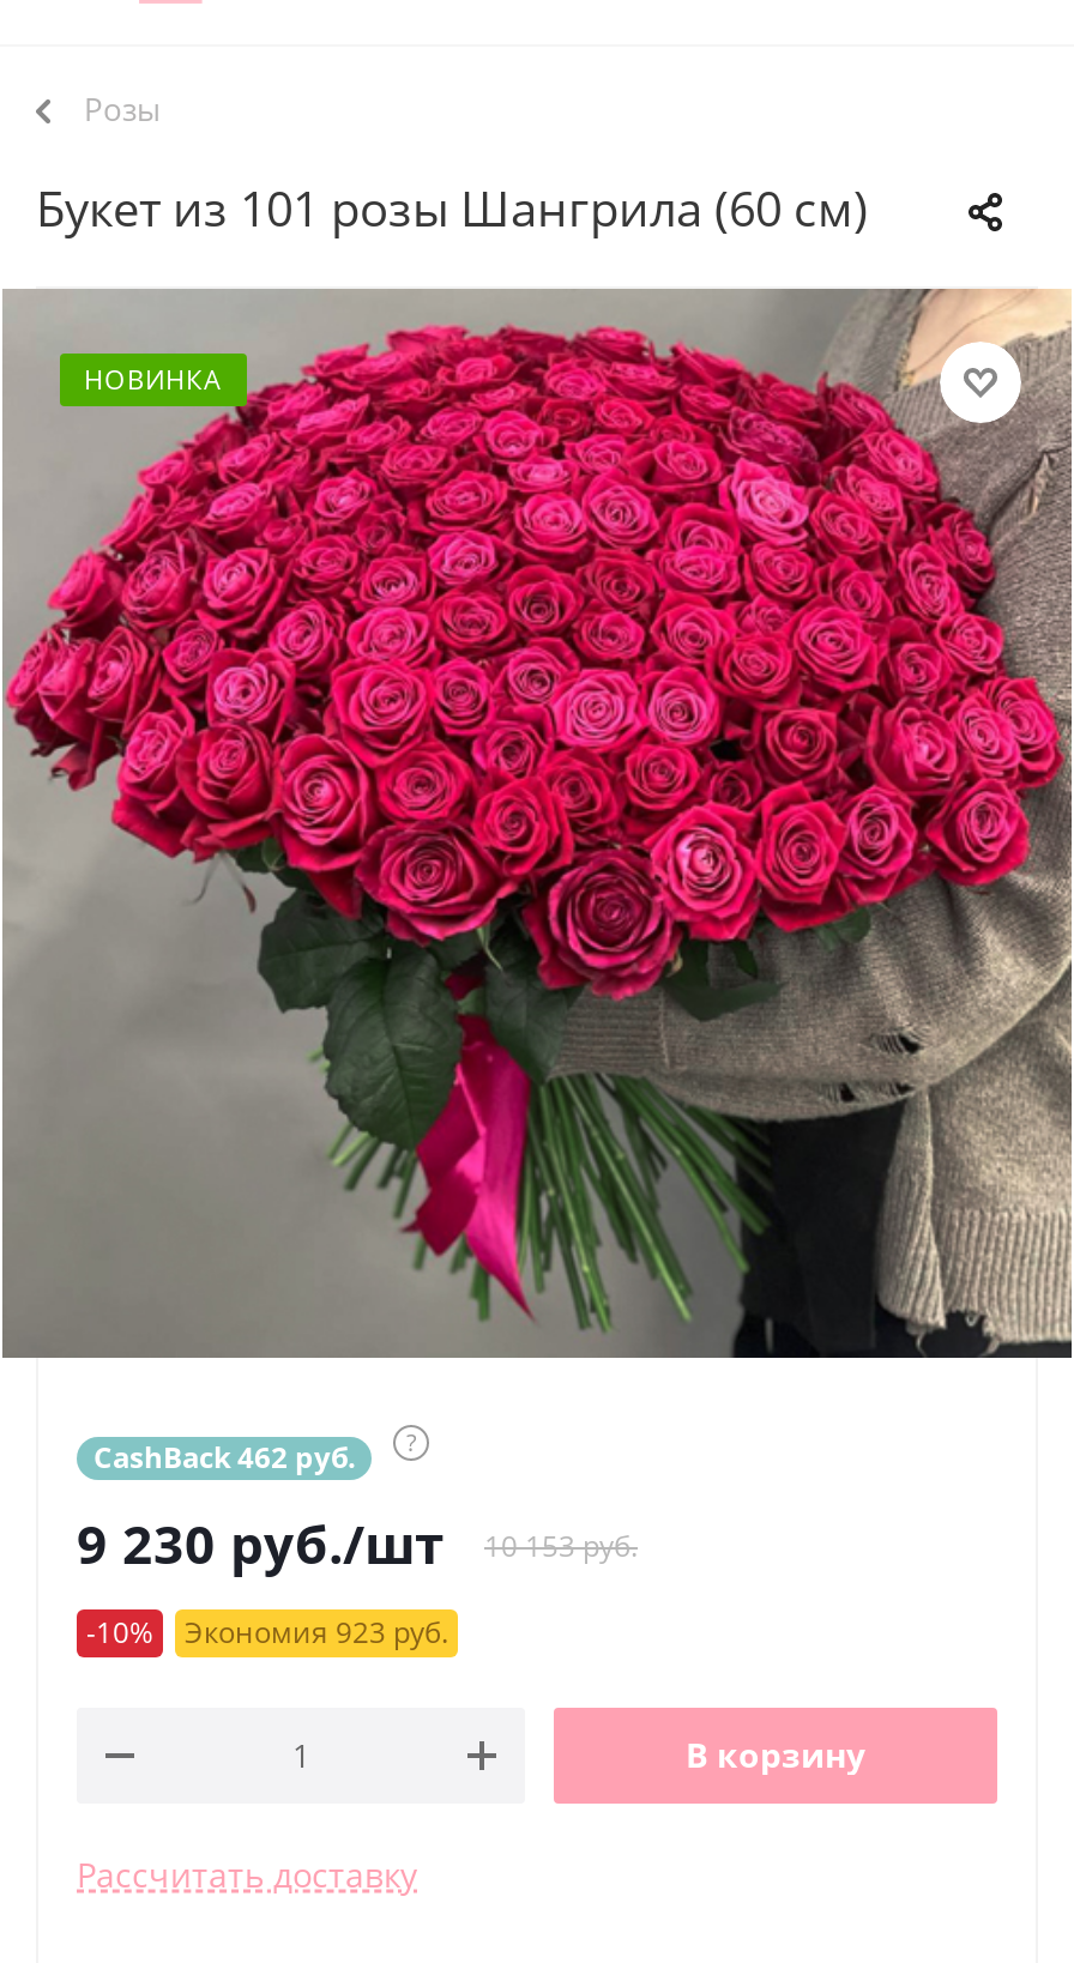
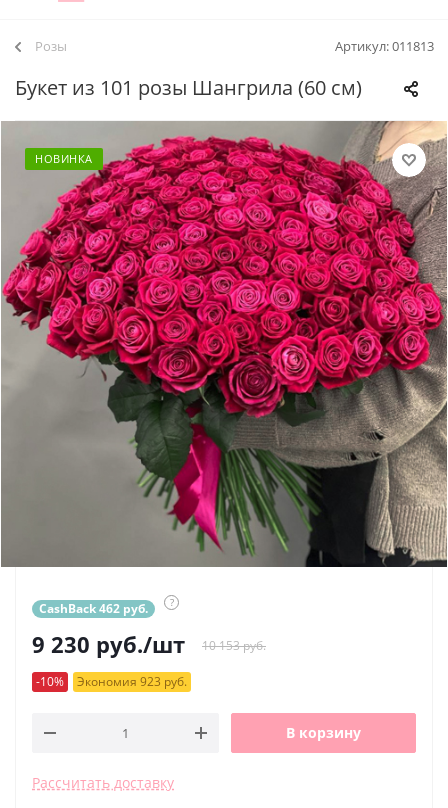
none -> [335,37,434,55] Артикул: 011813

